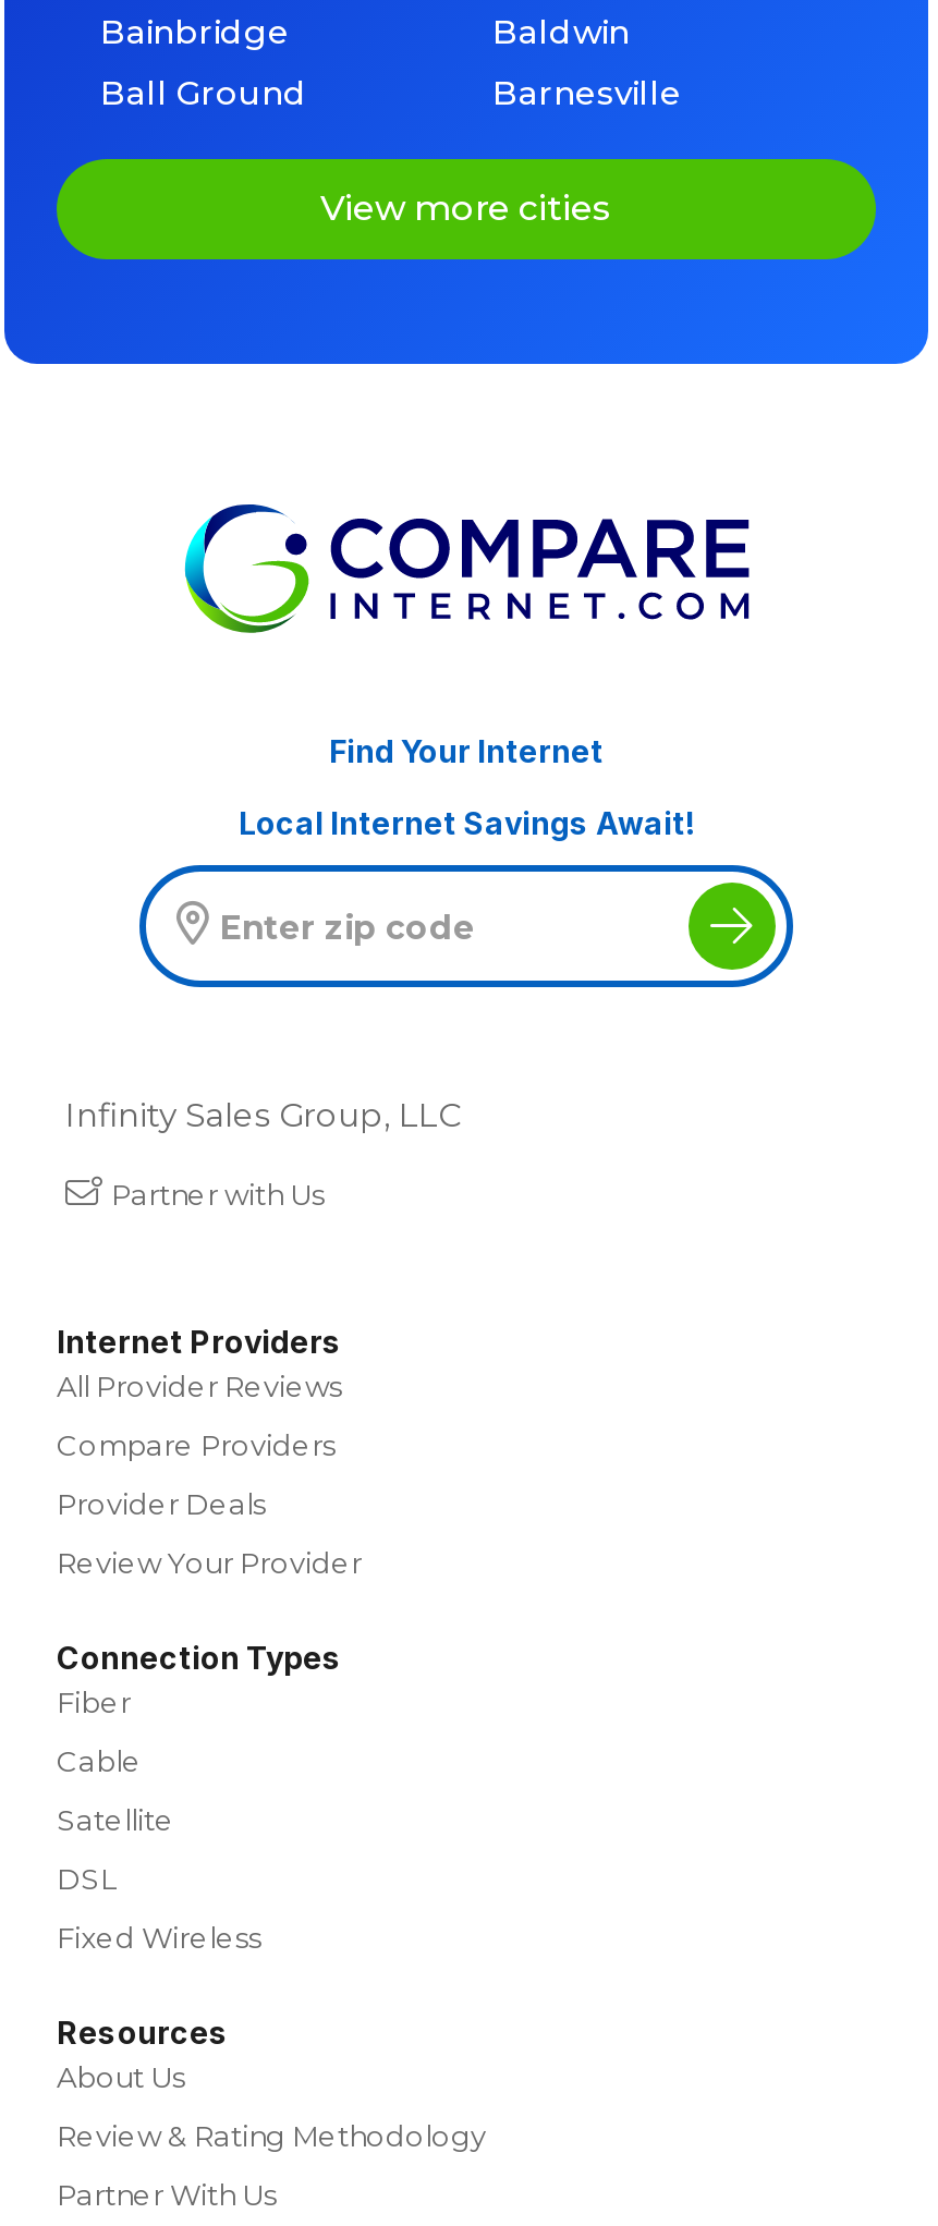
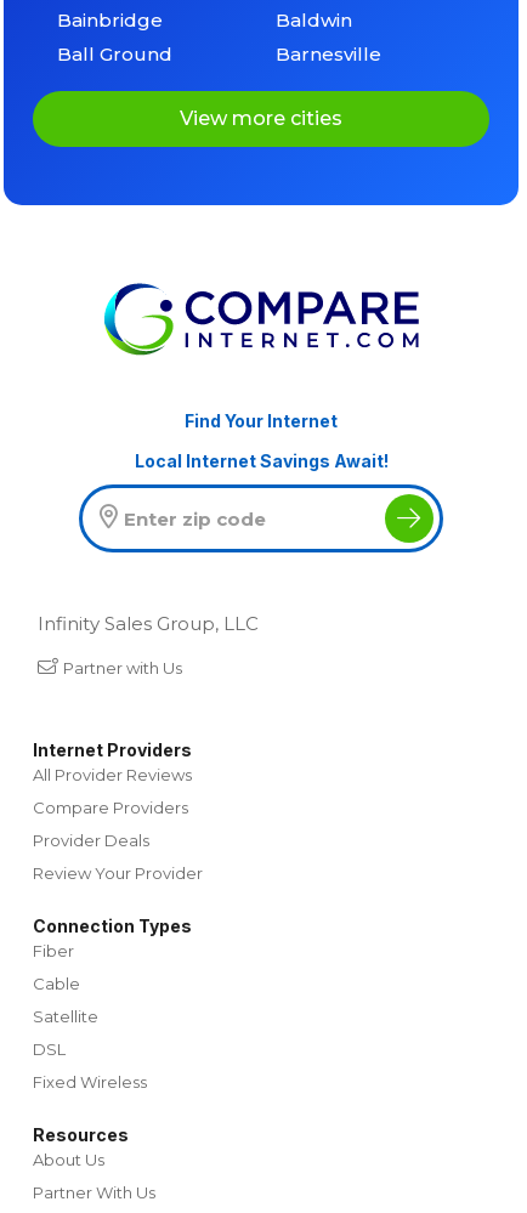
[57,2119,486,2153] Review & Rating Methodology -> none

